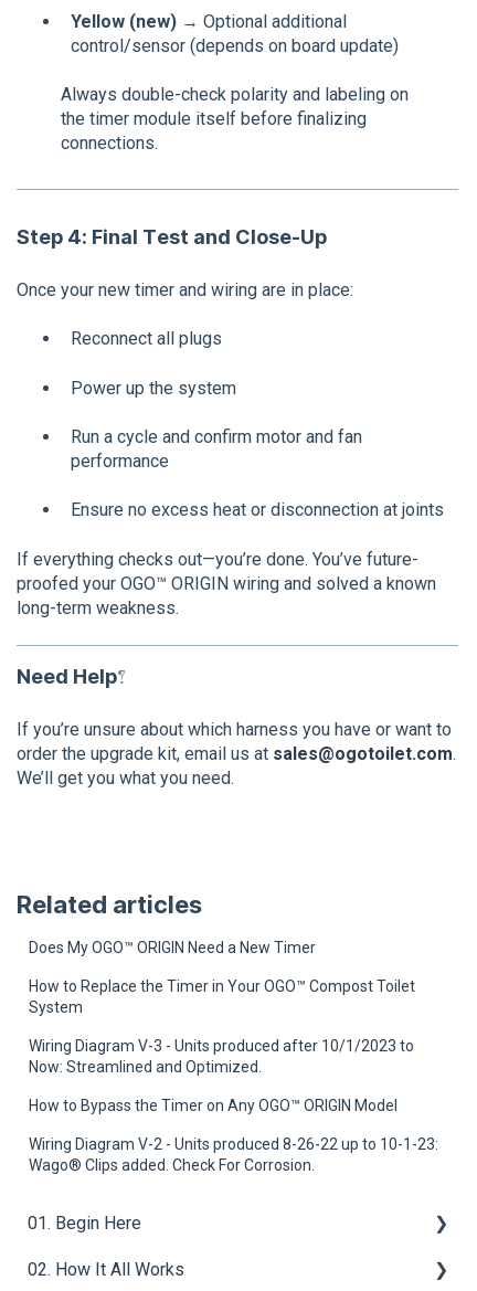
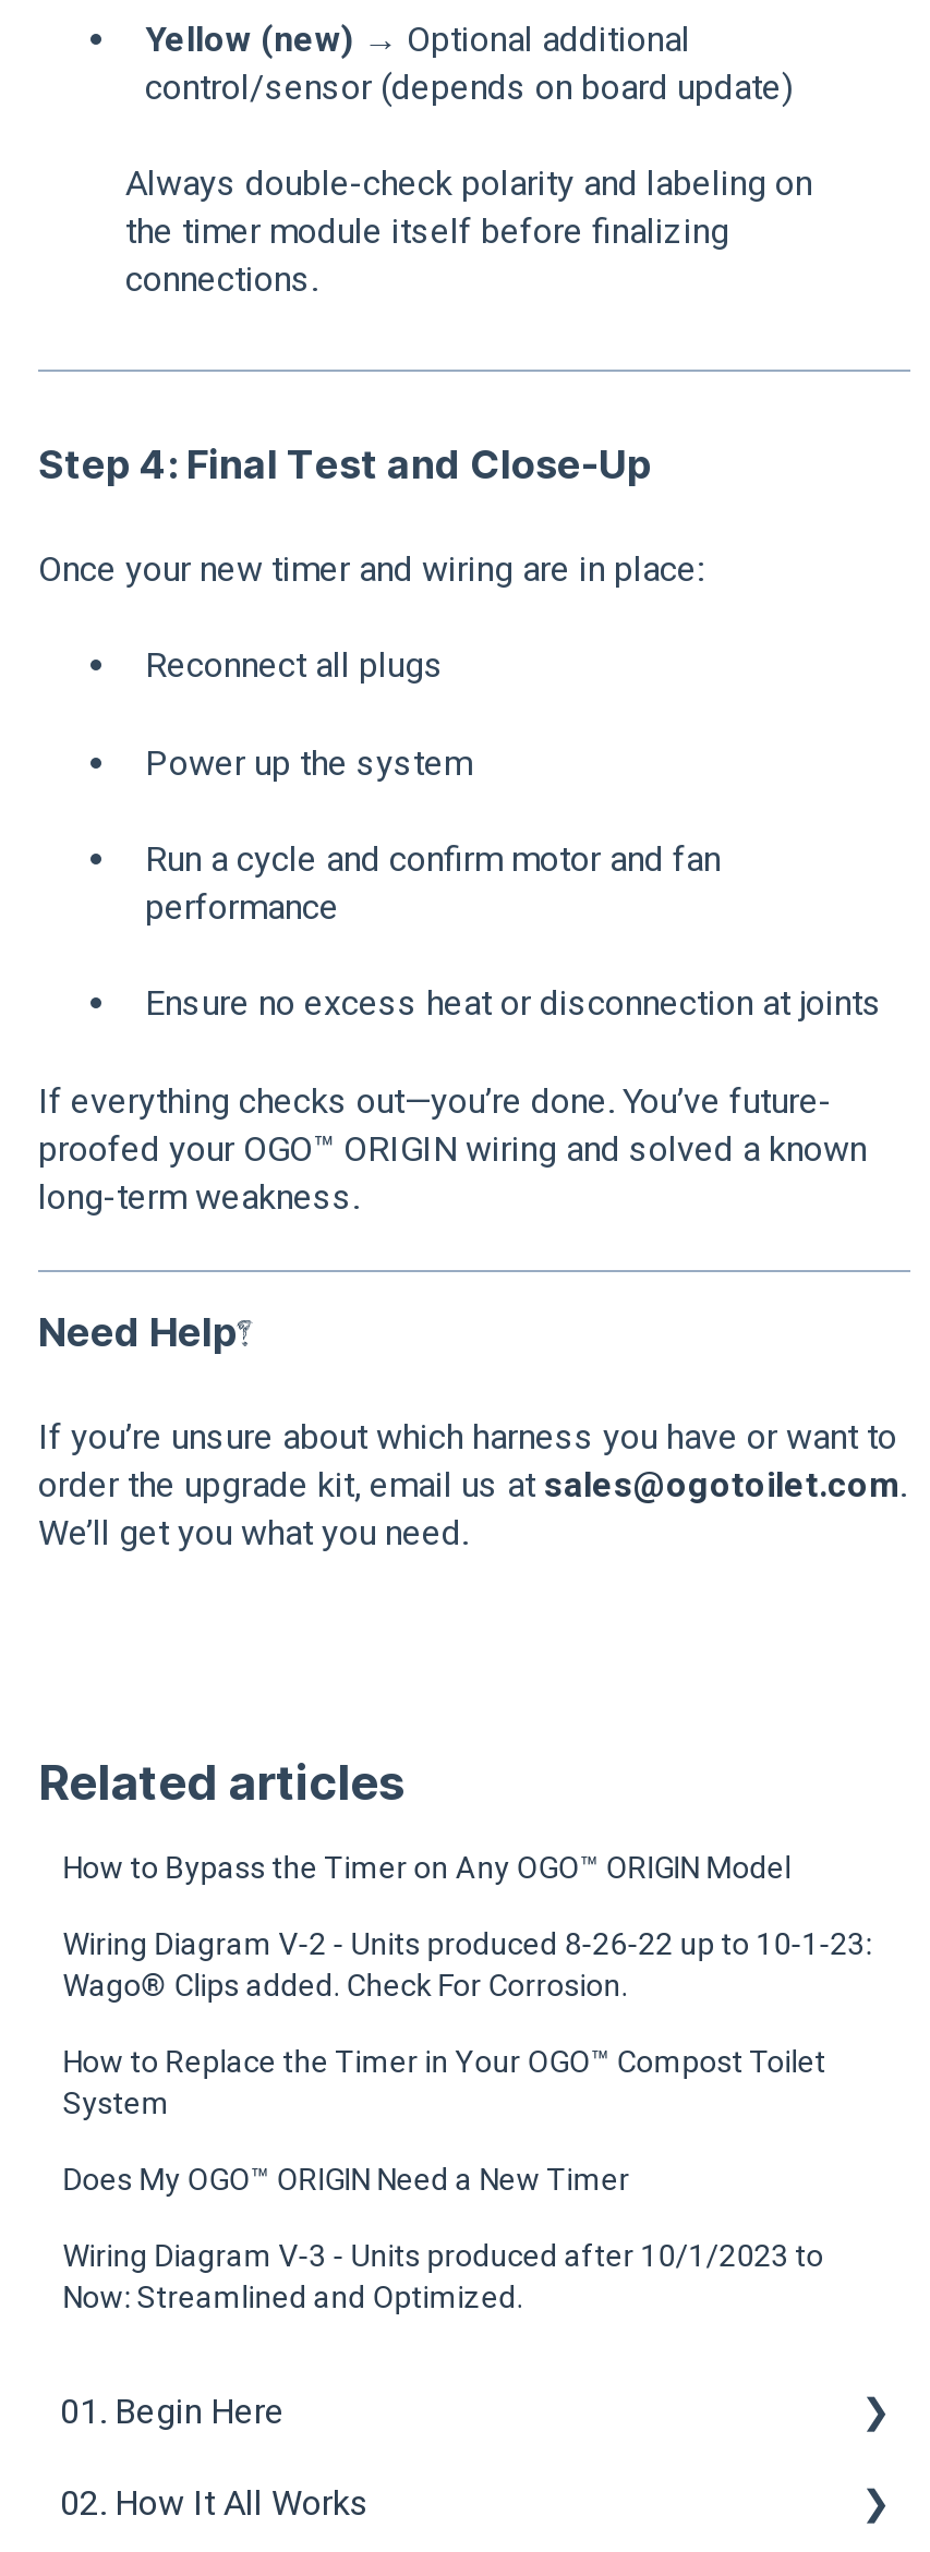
moved [29,939,415,1076] -> [63,2044,826,2314]: Does My OGO™ ORIGIN Need a New Timer | How to Replace the Timer in Your OGO™ Compost Toilet | System | Wiring Diagram V-3 - Units produced after 10/1/2023 to | Now: Streamlined and Optimized.
moved [29,1097,439,1174] -> [63,1850,872,2002]: How to Bypass the Timer on Any OGO™ ORIGIN Model | Wiring Diagram V-2 - Units produced 8-26-22 up to 10-1-23: | Wago® Clips added. Check For Corrosion.

